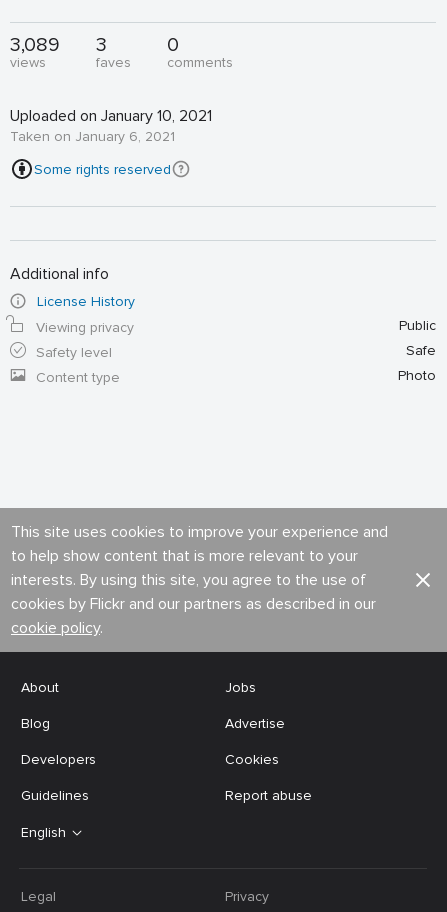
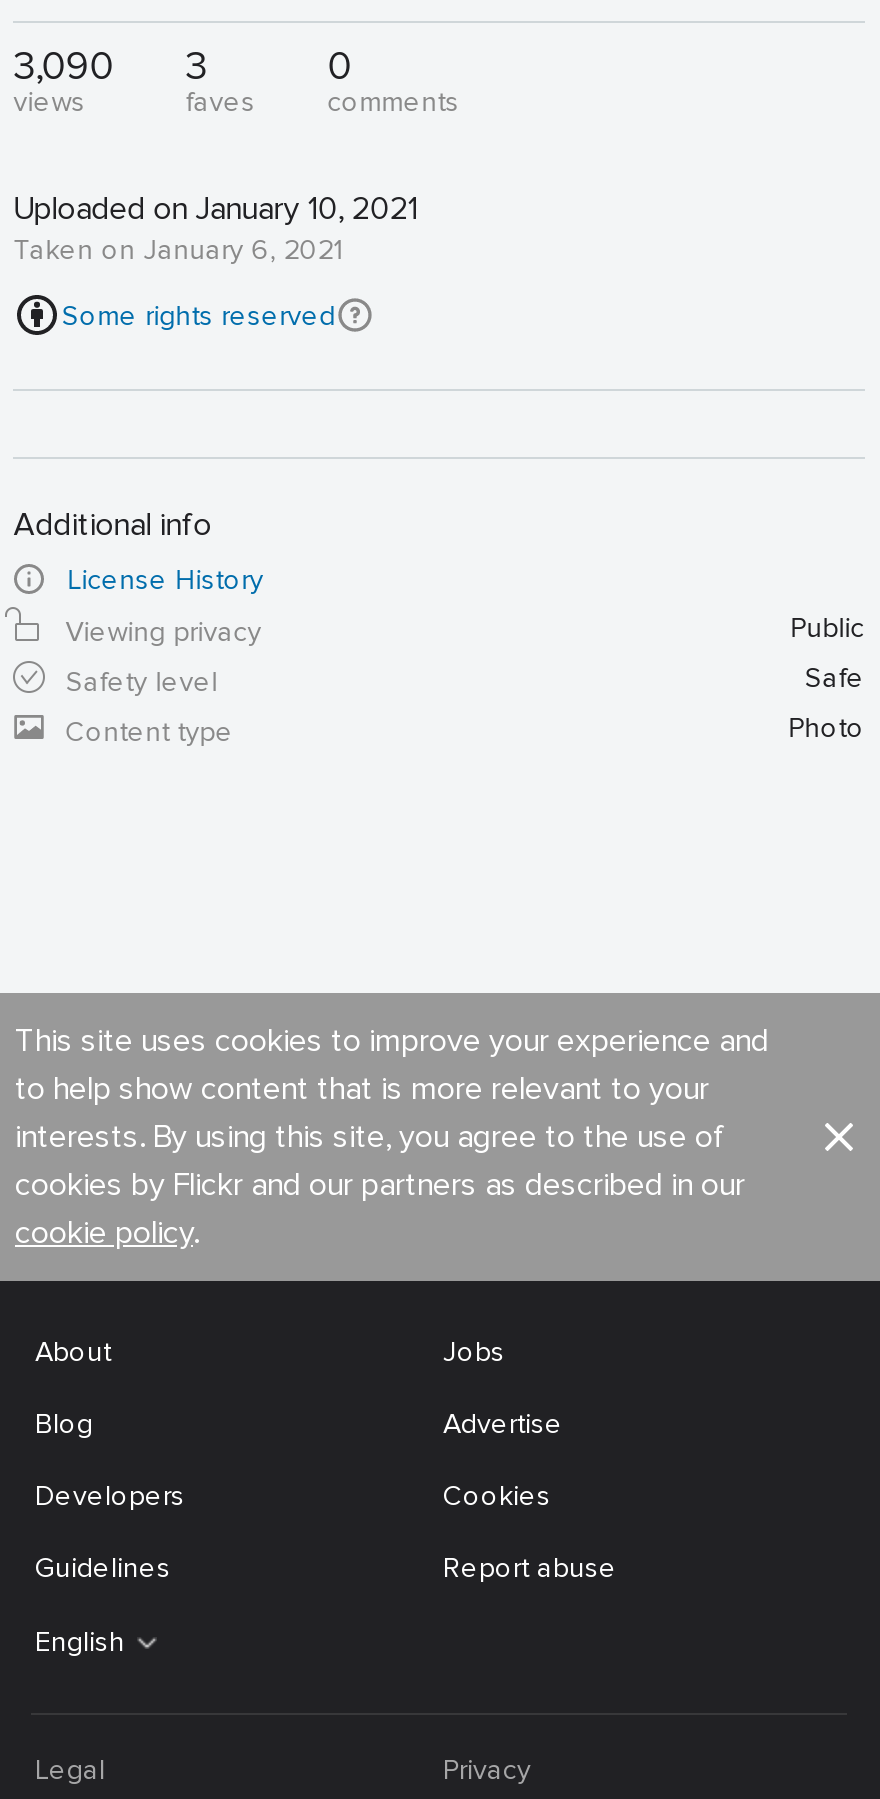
[10,33,107,57] 3,089 3 -> [13,43,207,91] 3,090 3

